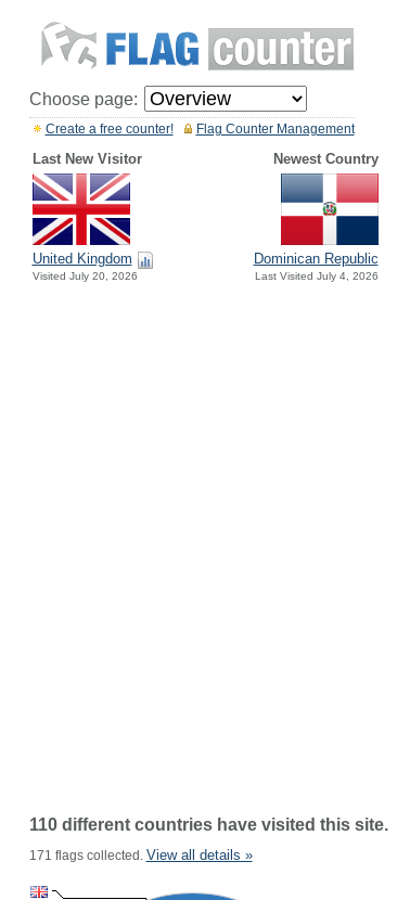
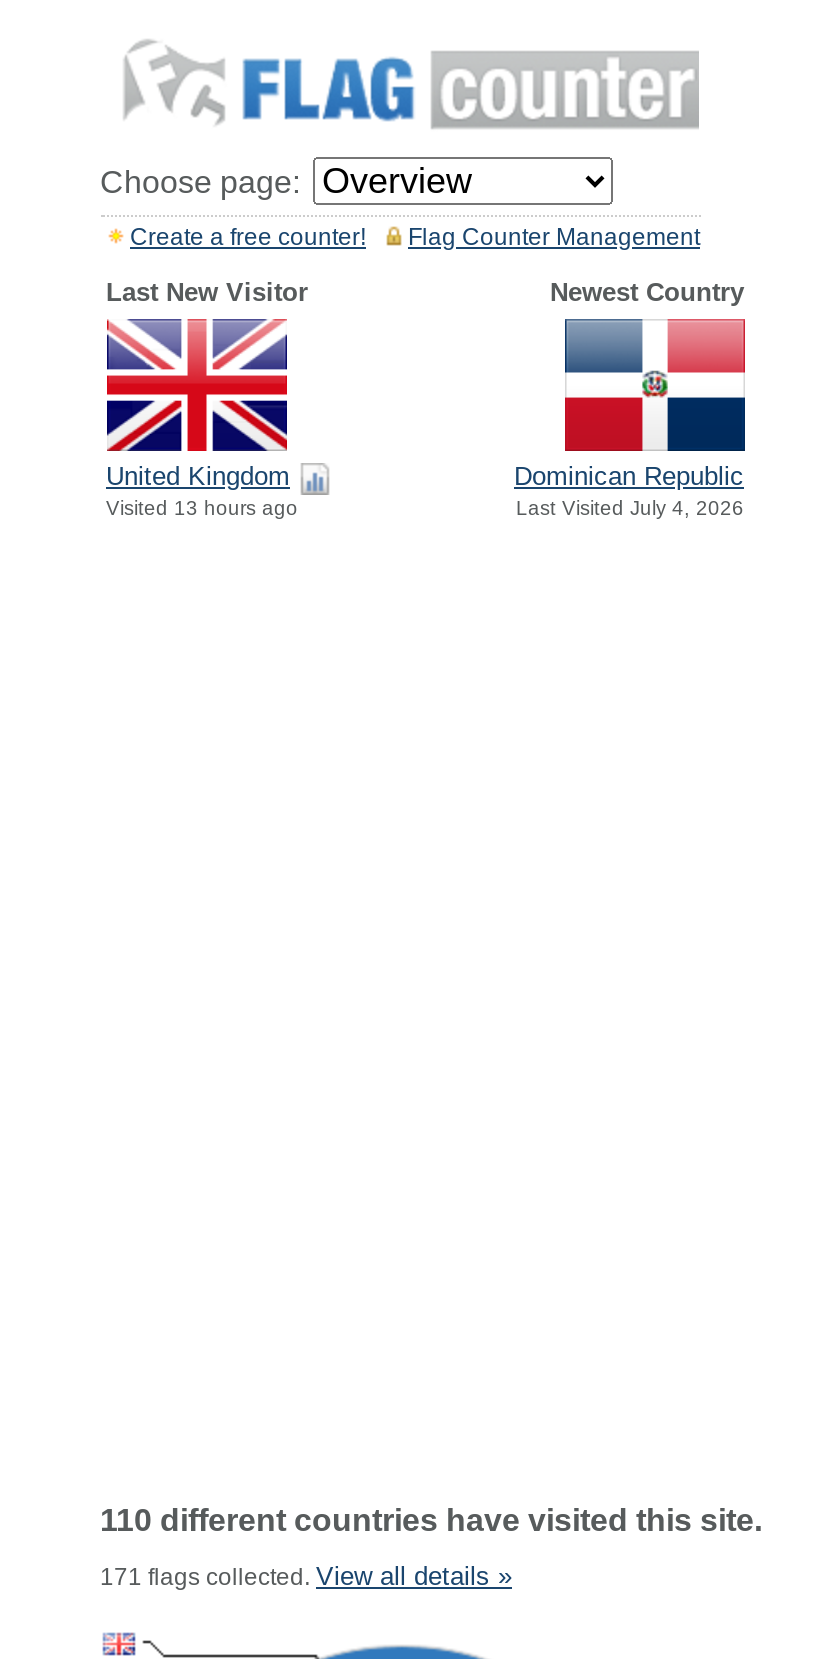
[32,270,137,282] Visited July 20, 2026 -> [106,498,298,520] Visited 13 hours ago

